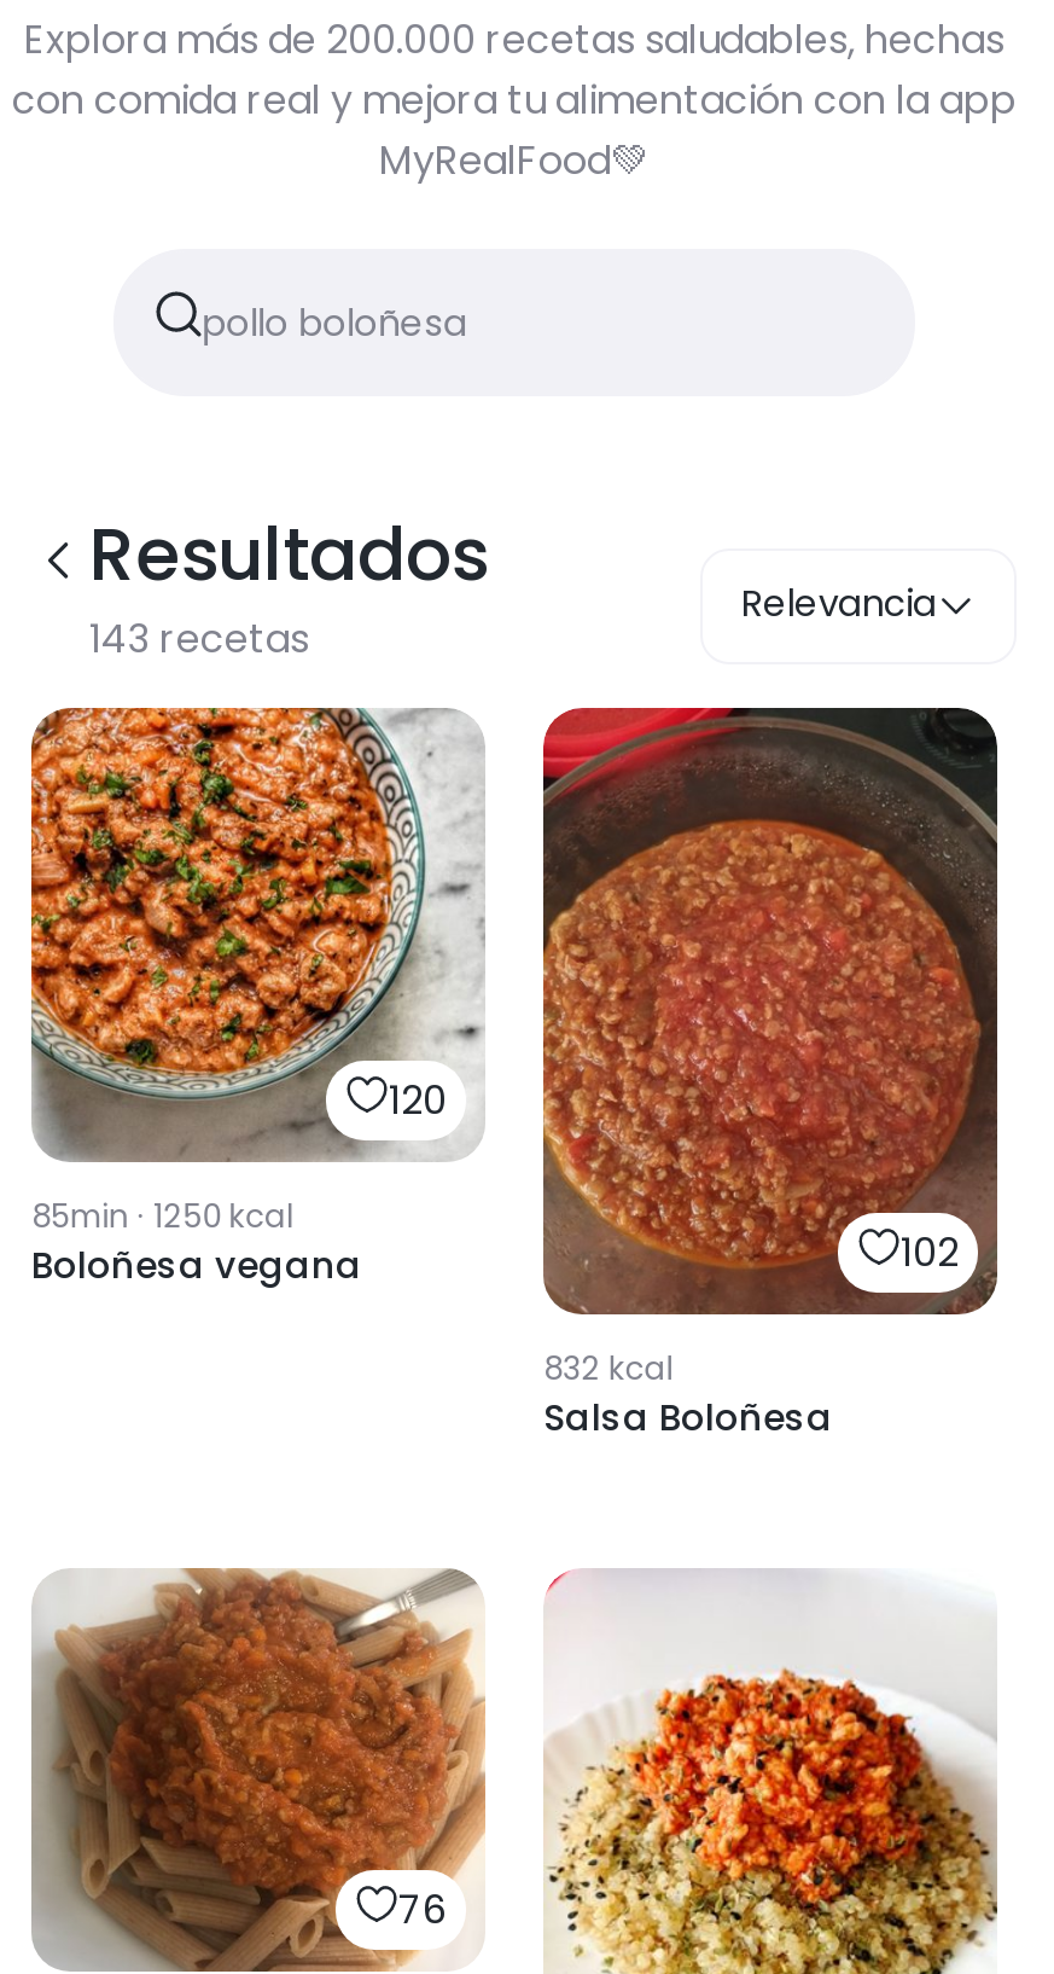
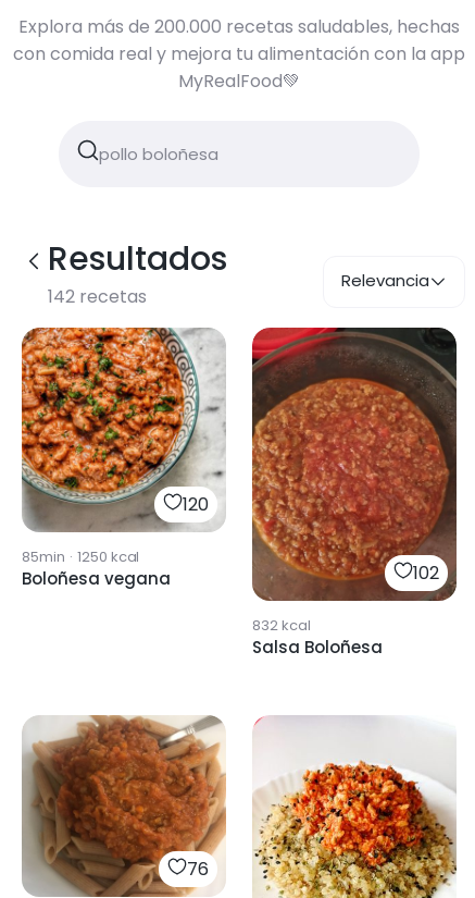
[89,611,309,667] 143 recetas -> [48,284,147,309] 142 recetas

